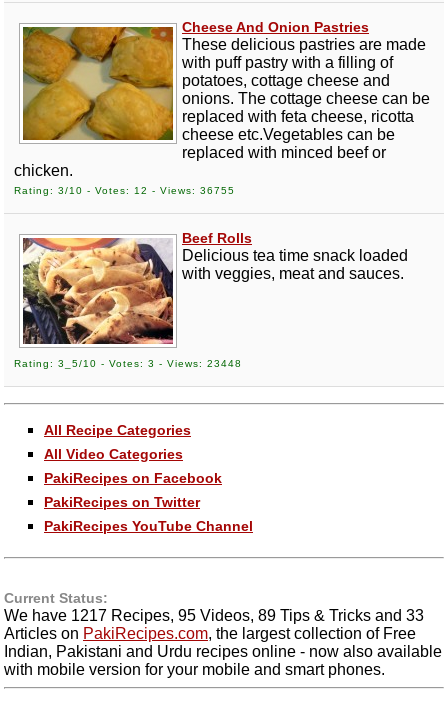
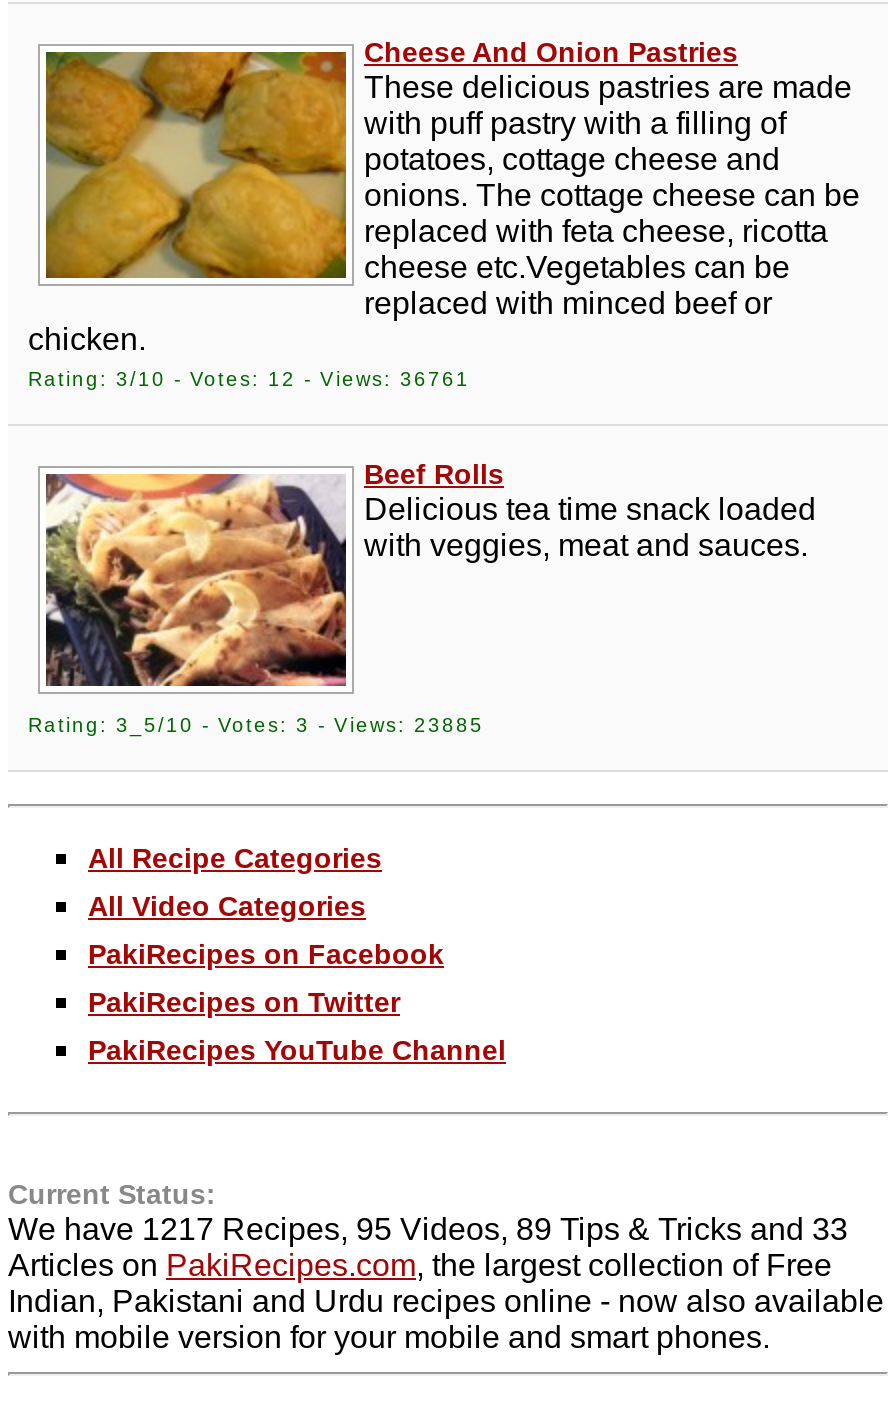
[14,185,235,196] Rating: 3/10 - Votes: 12 - Views: 36755 -> [28,368,470,390] Rating: 3/10 - Votes: 12 - Views: 36761
[14,358,242,369] Rating: 3_5/10 - Votes: 3 - Views: 23448 -> [28,714,484,736] Rating: 3_5/10 - Votes: 3 - Views: 23885

